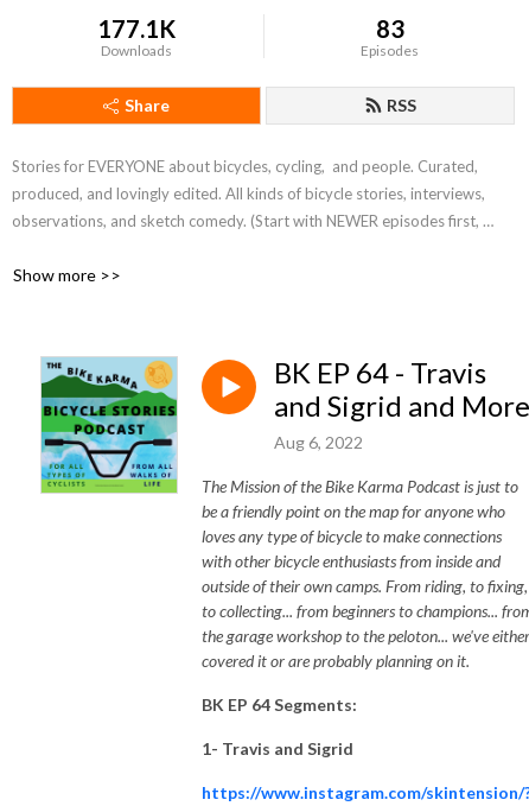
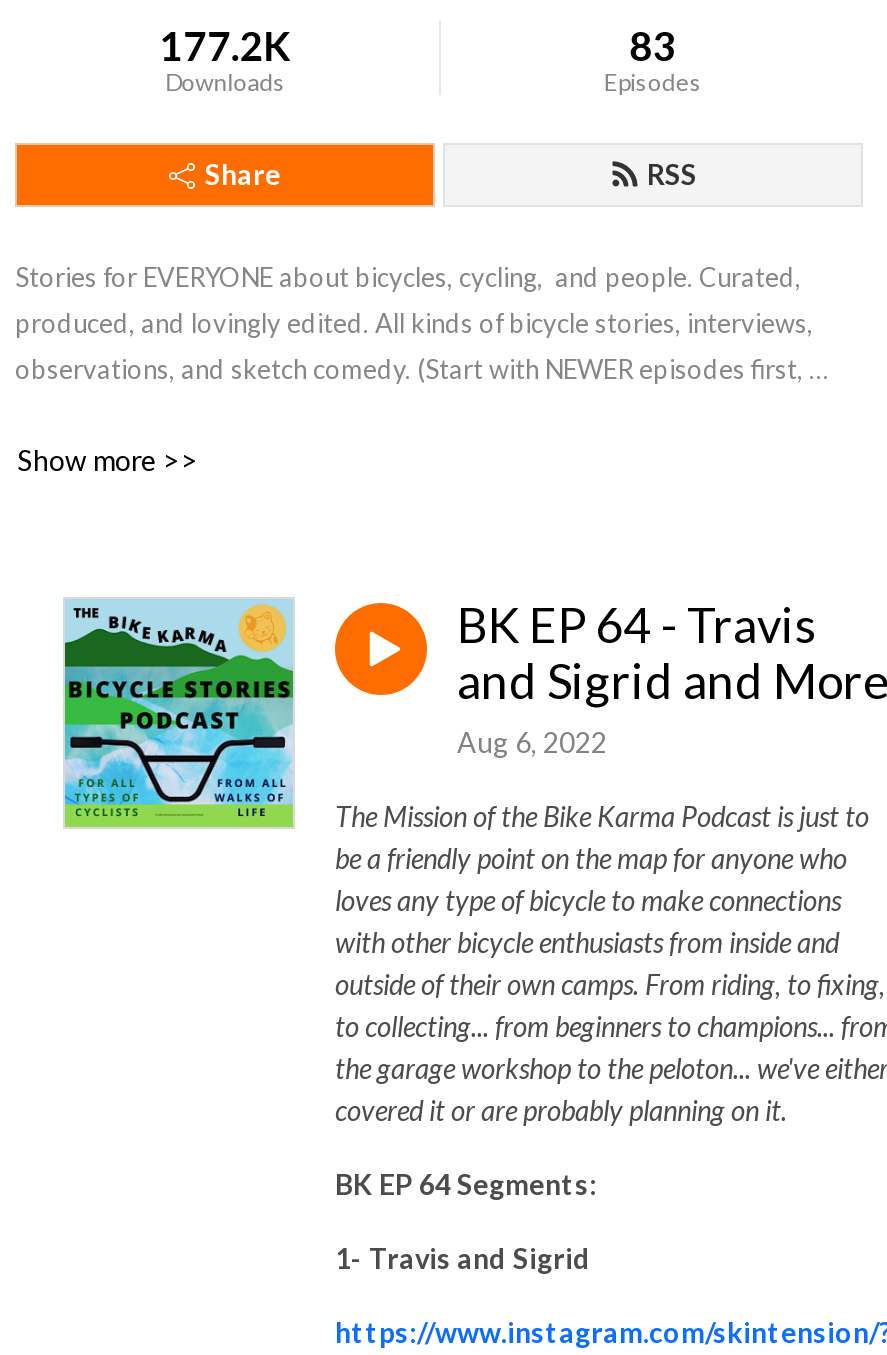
[97,14,176,43] 177.1K -> [159,21,291,69] 177.2K

